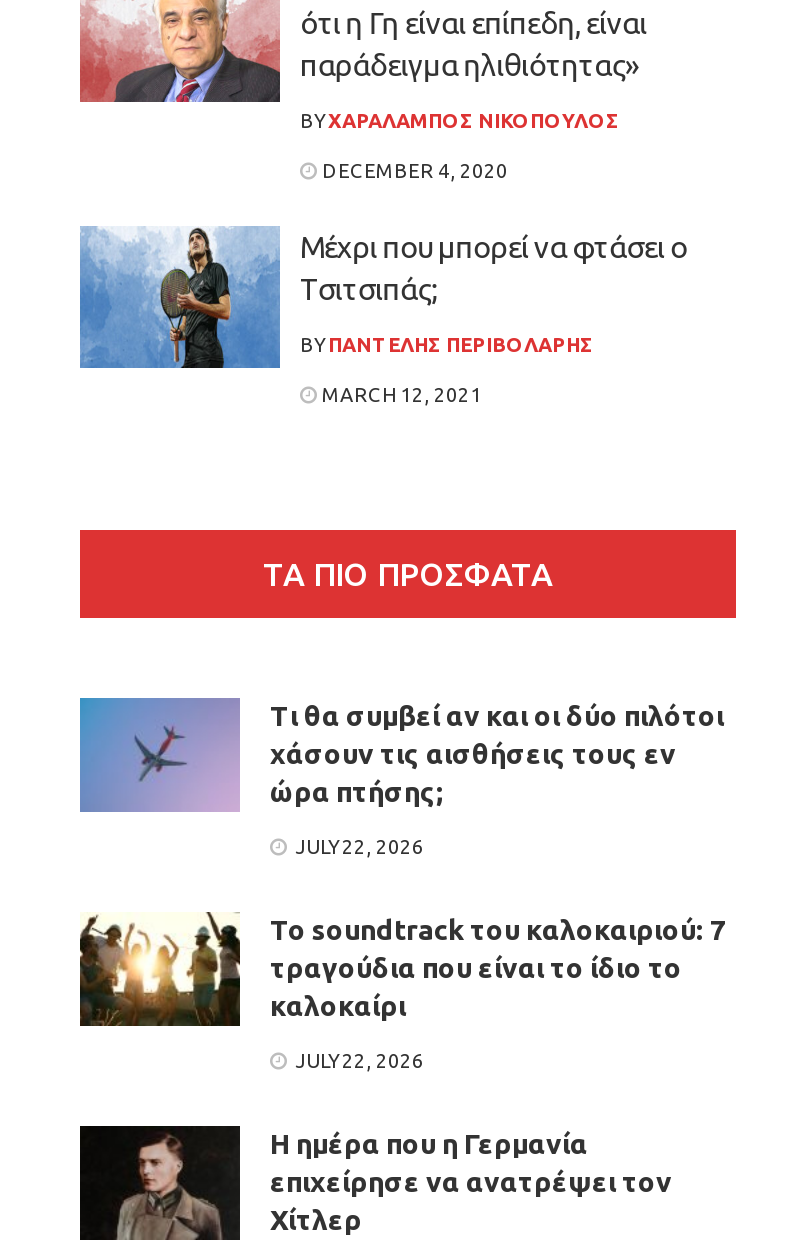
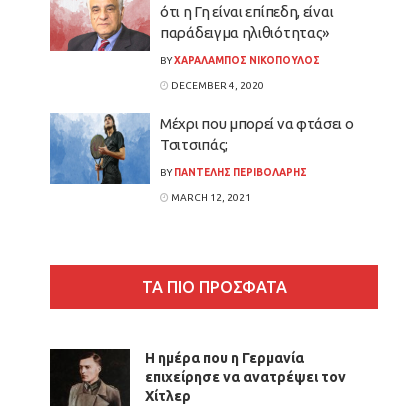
[78,696,726,1071] [image] | Τι θα συμβεί αν και οι δύο πιλότοι | χάσουν τις αισθήσεις τους εν | ώρα πτήσης; | JULY 22, 2026 | To soundtrack του καλοκαιριού: 7 | τραγούδια που είναι το ίδιο το | καλοκαίρι | JULY 22, 2026 -> none
[78,910,242,1028] [image] -> none

